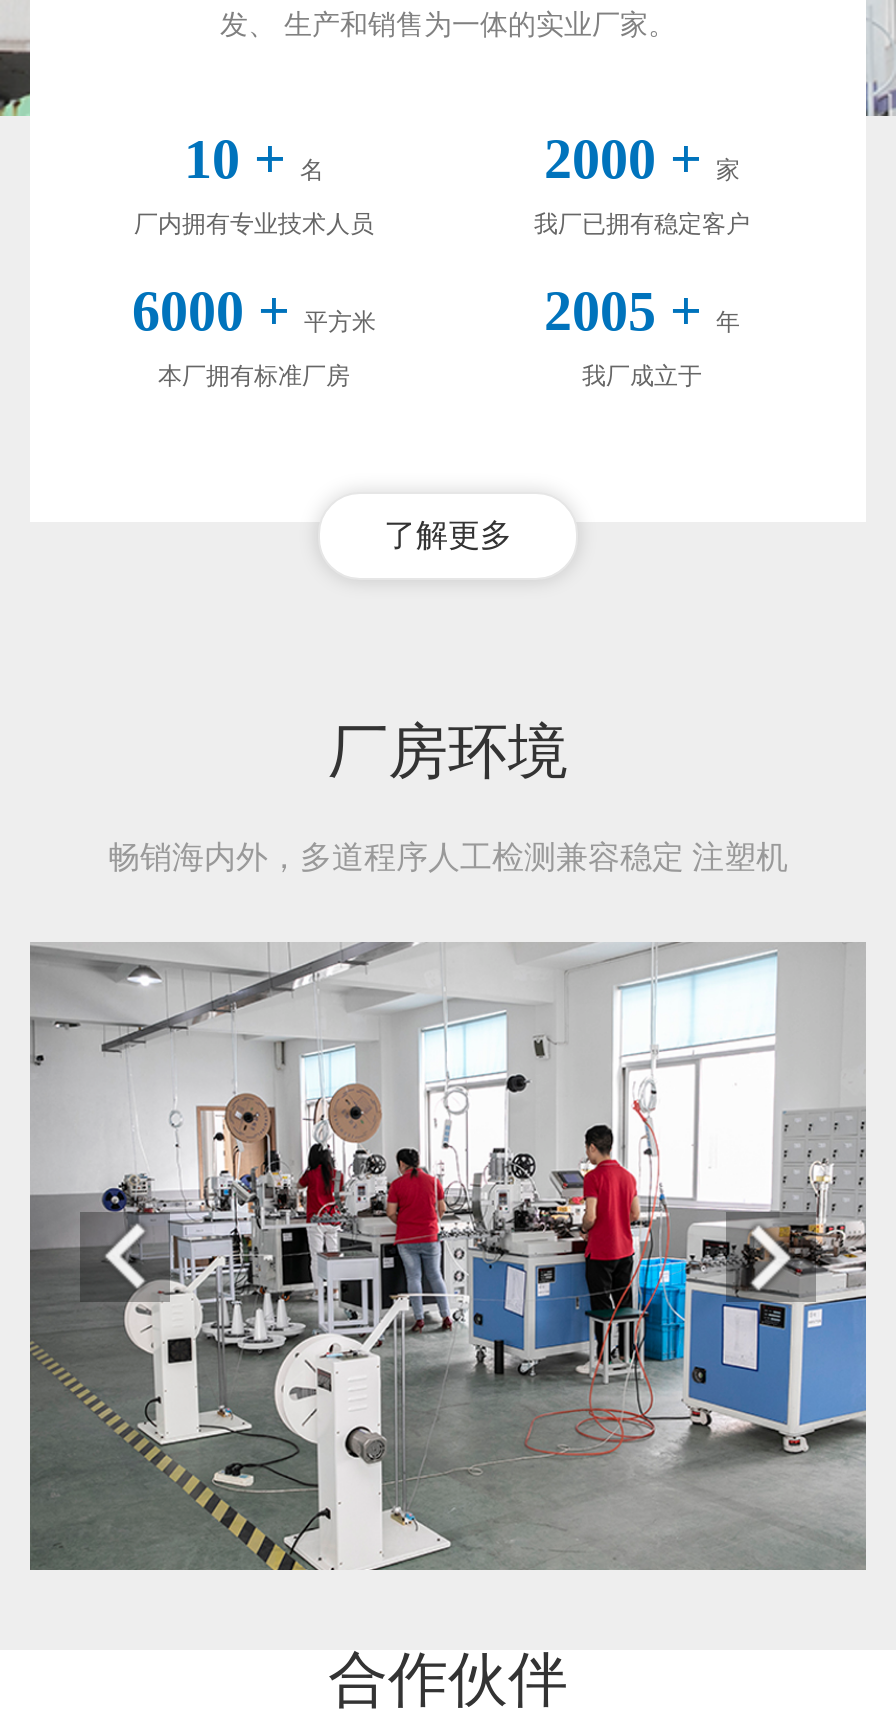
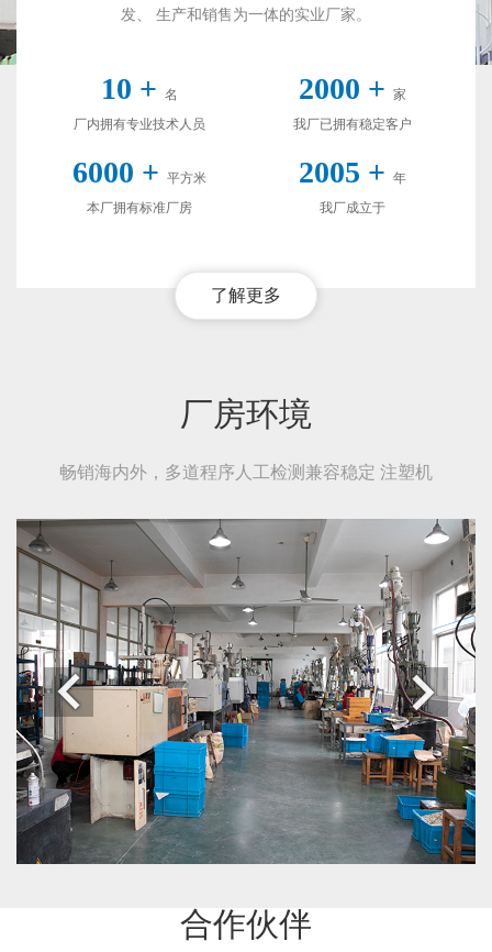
[30,942,868,1570] [image] -> [16,519,477,865] [image]

